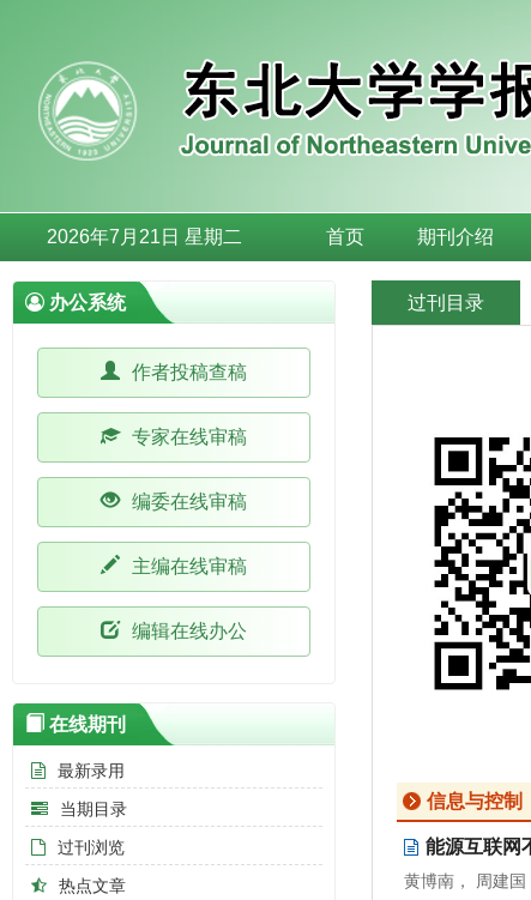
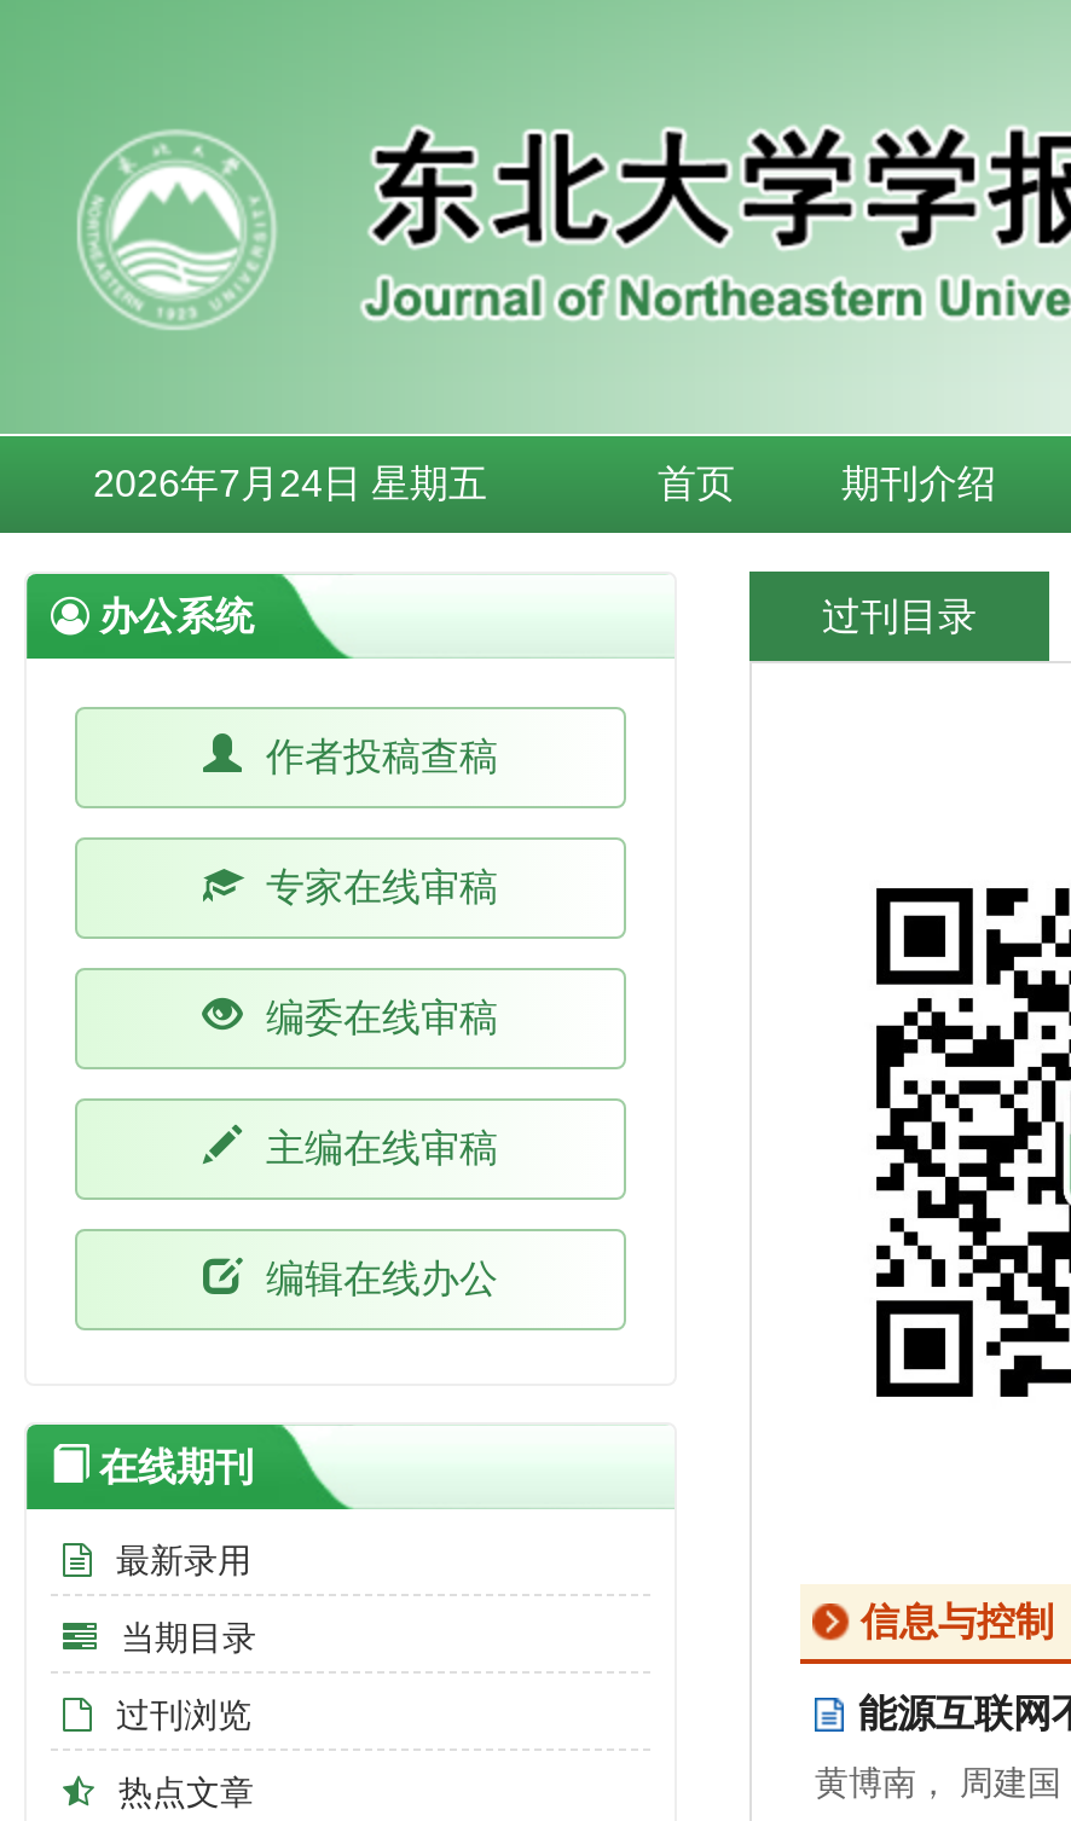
[46,226,242,247] 2026年7月21日 星期二 -> [93,463,487,504] 2026年7月24日 星期五

